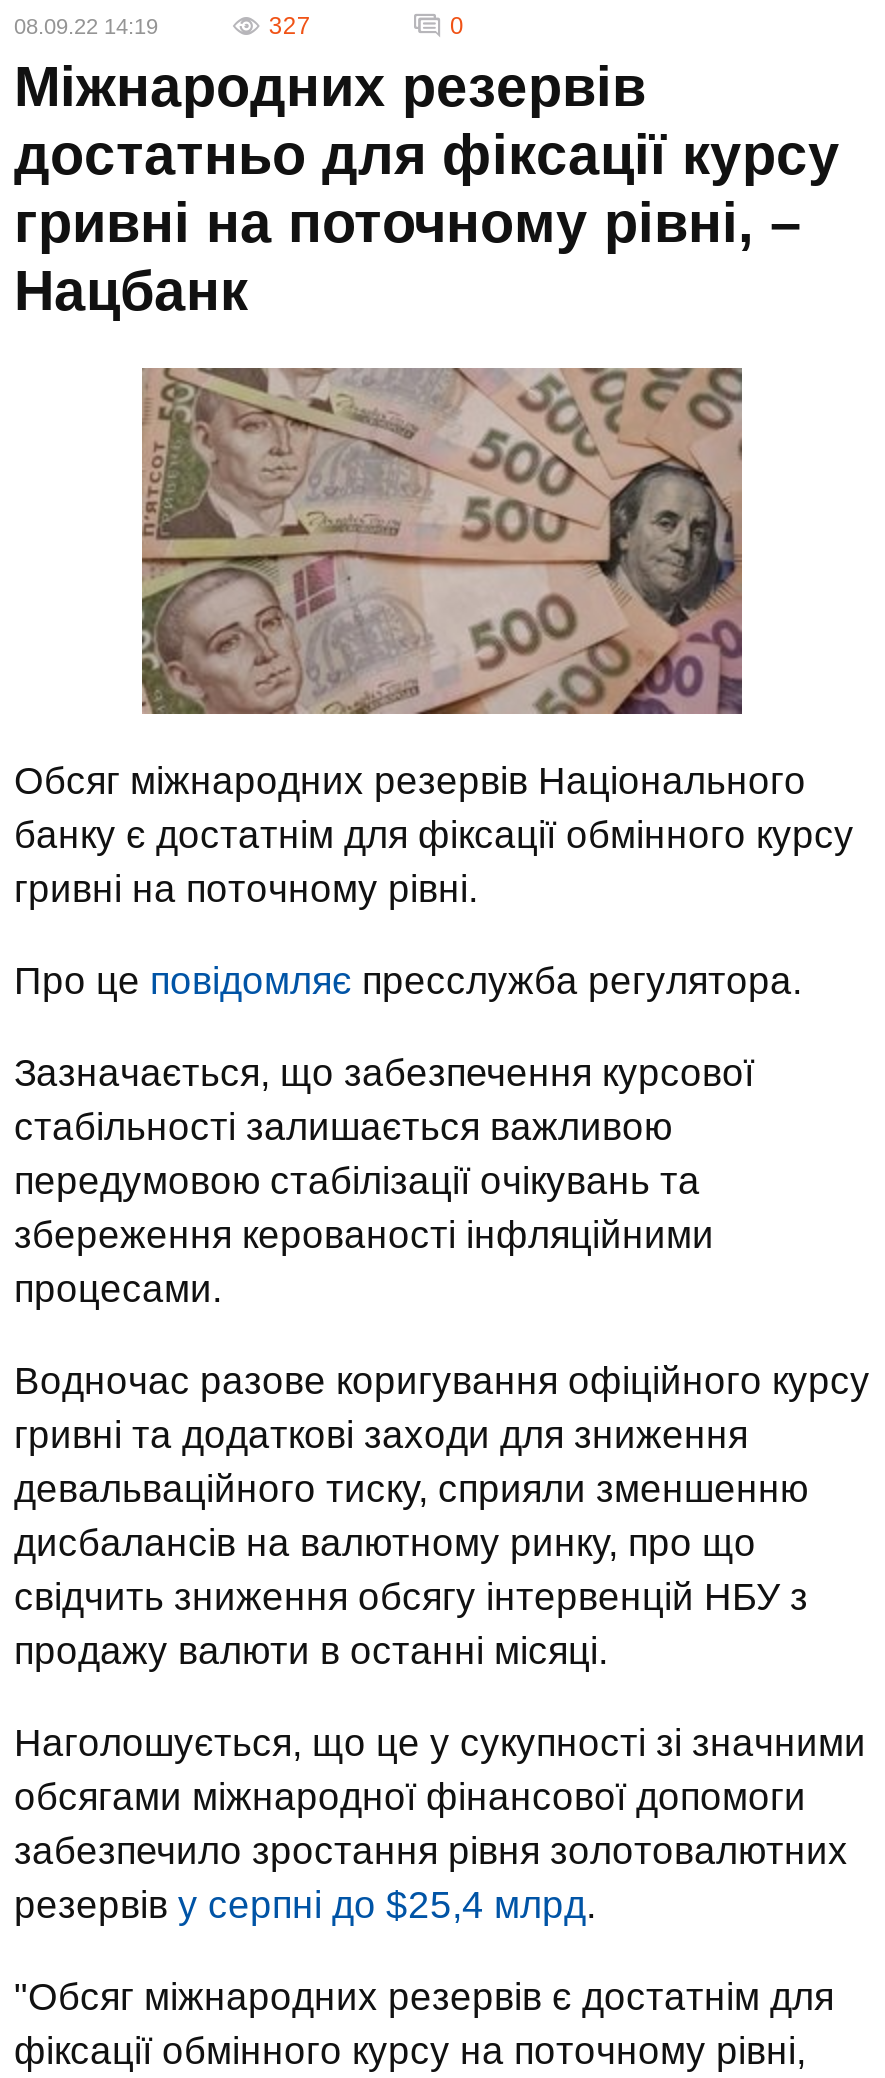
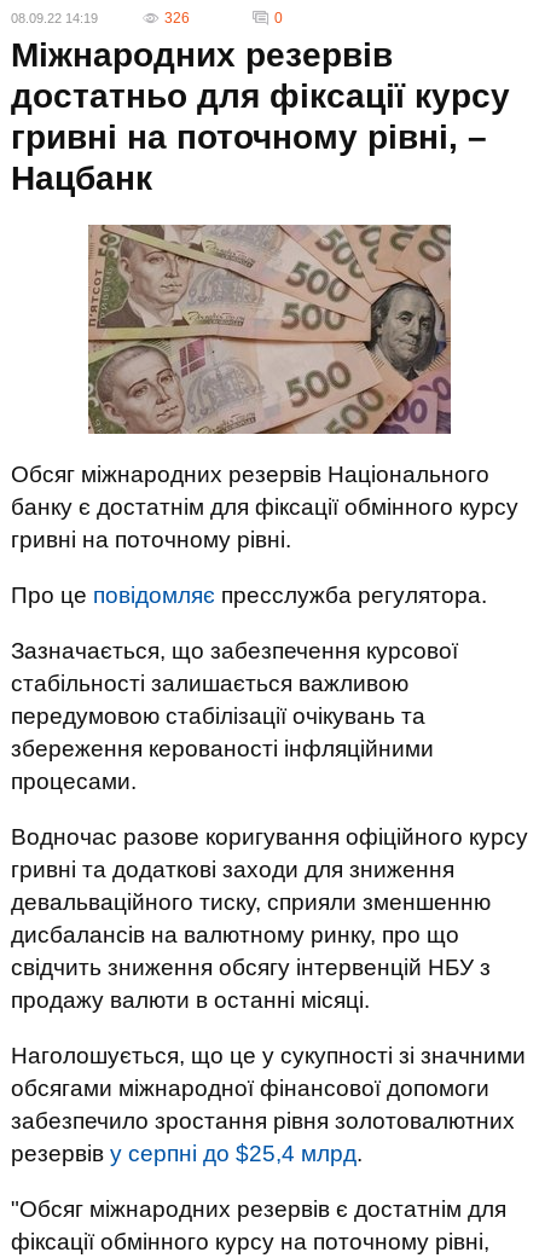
[269,12,311,40] 327 -> [165,9,190,26] 326

